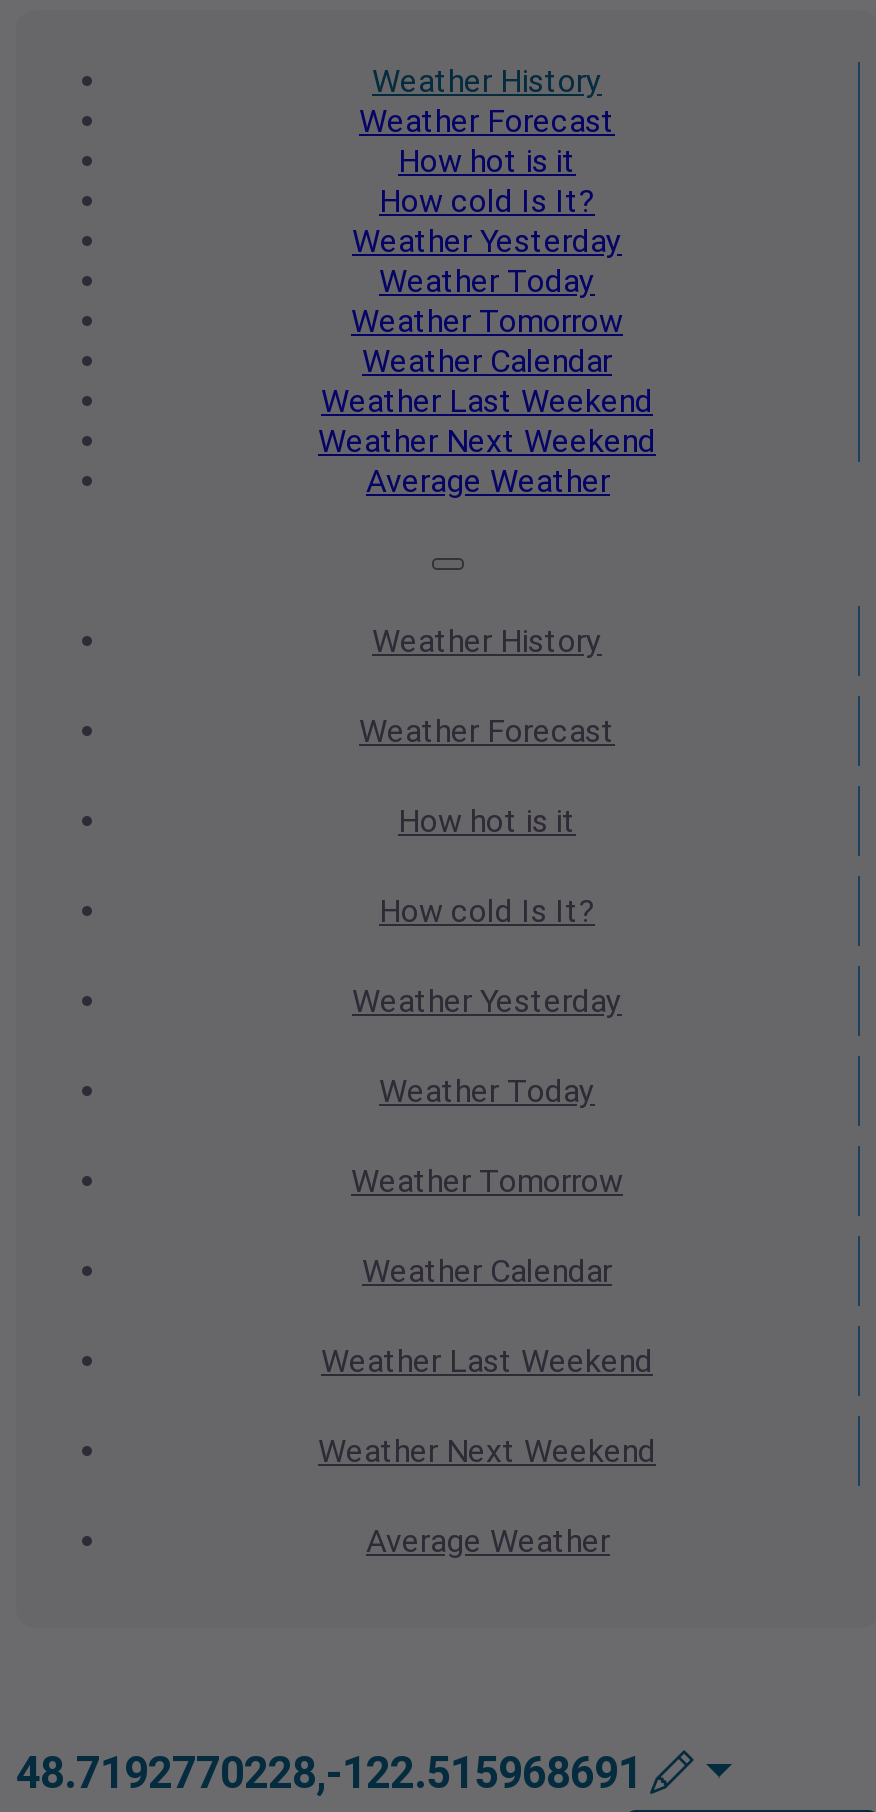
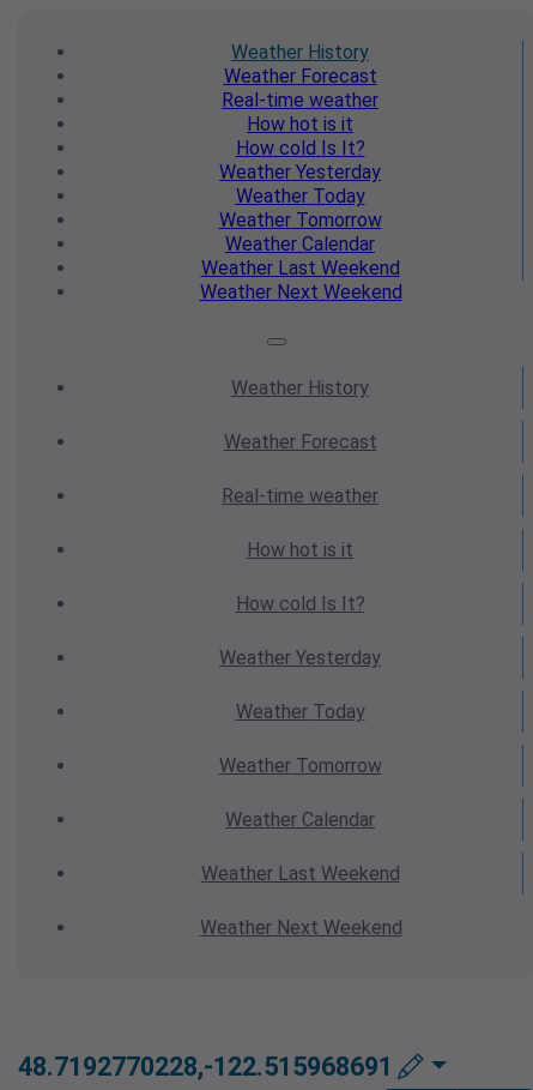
moved [318,142,656,460] -> [199,113,402,303]: How hot is it | How cold Is It? | Weather Yesterday | Weather Today | Weather Tomorrow | Weather Calendar | Weather Last Weekend | Weather Next Weekend
none -> [222,89,378,112] Real-time weather
[366,462,610,500] Average Weather -> none
none -> [222,485,378,507] Real-time weather
moved [318,802,656,1470] -> [199,539,402,939]: How hot is it | How cold Is It? | Weather Yesterday | Weather Today | Weather Tomorrow | Weather Calendar | Weather Last Weekend | Weather Next Weekend
[366,1522,610,1560] Average Weather -> none

